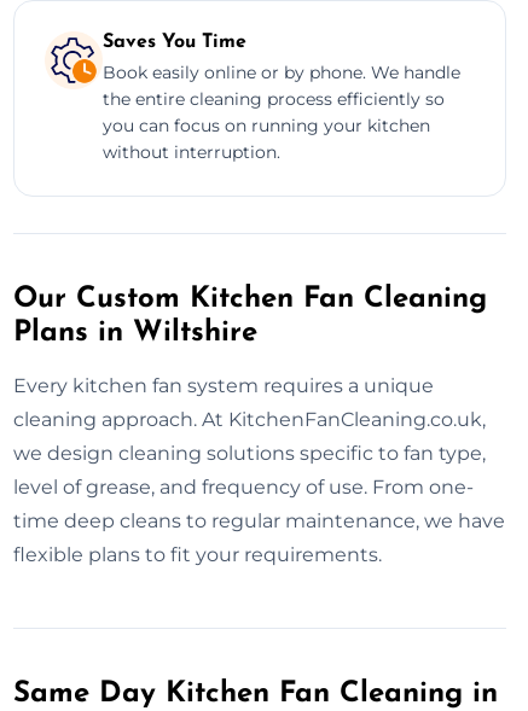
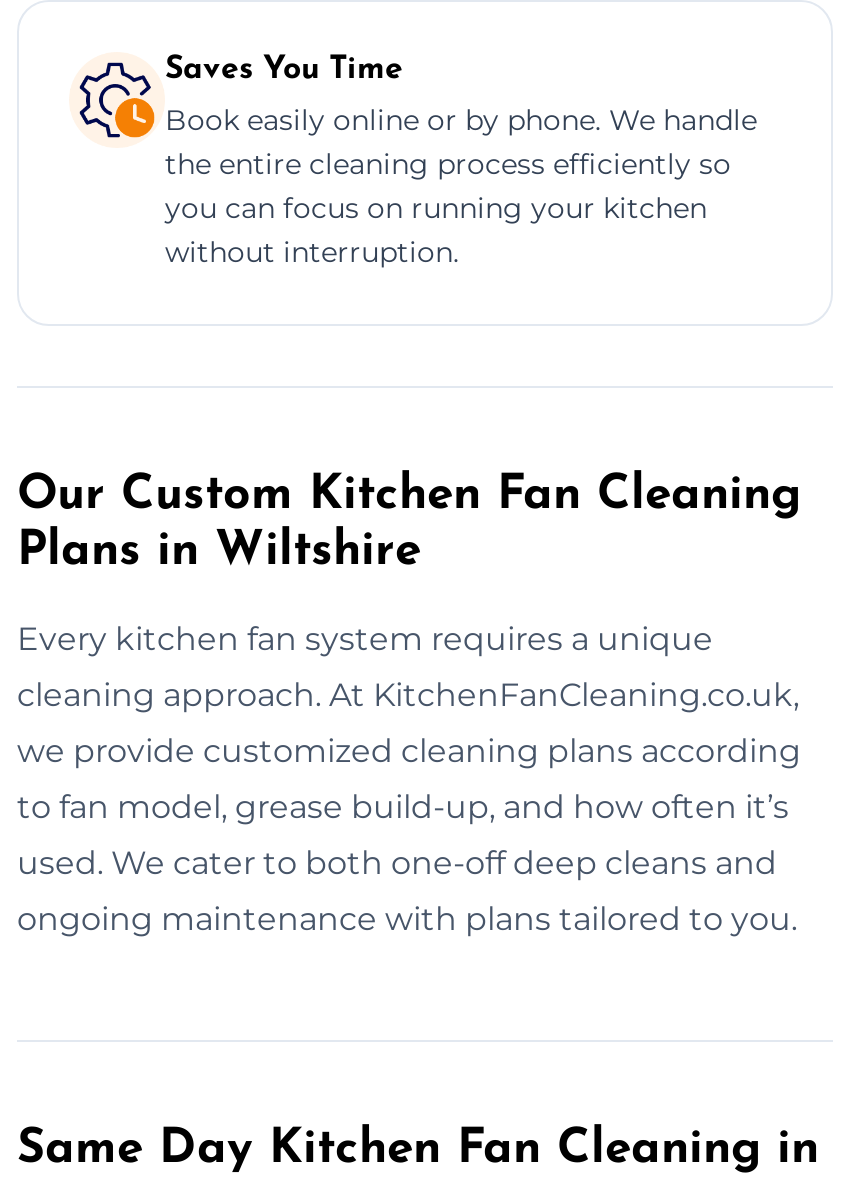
[13,441,486,464] we design cleaning solutions specific to fan type, -> [17,731,801,769] we provide customized cleaning plans according
[13,475,474,498] level of grease, and frequency of use. From one- -> [17,787,789,825] to fan model, grease build-up, and how often it’s
[13,509,505,532] time deep cleans to regular maintenance, we have -> [17,843,777,881] used. We cater to both one-off deep cleans and
[13,543,382,566] flexible plans to fit your requirements. -> [17,899,797,937] ongoing maintenance with plans tailored to you.

